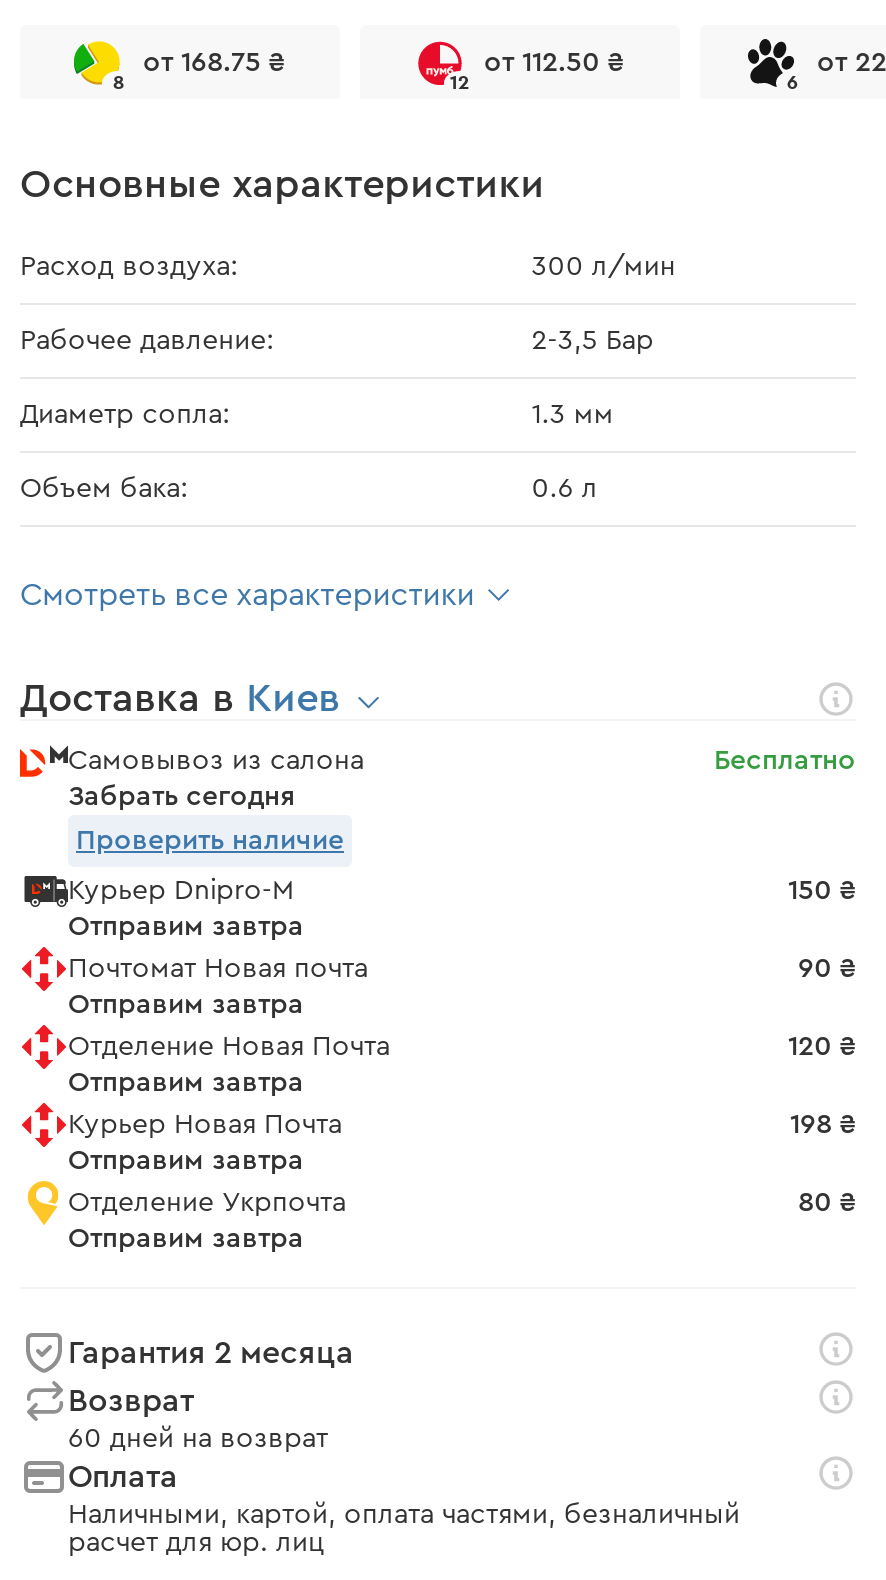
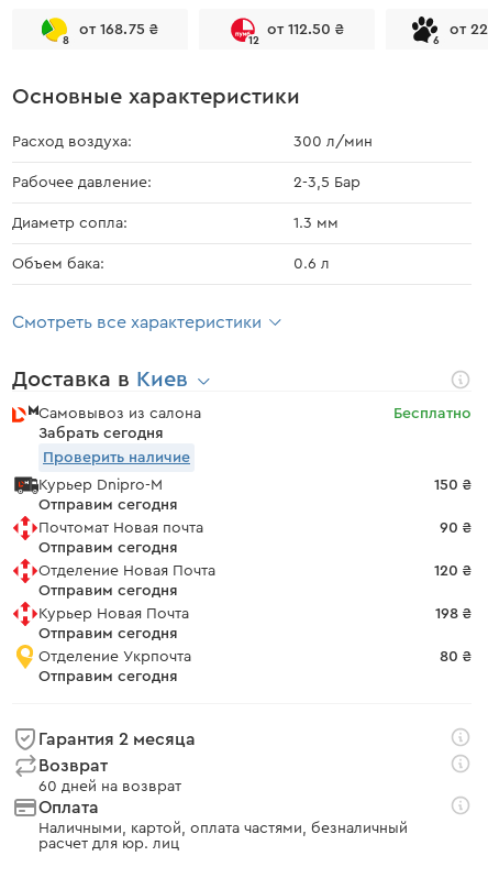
[68,913,304,941] Отправим завтра -> [38,497,178,513] Отправим сегодня
[68,991,304,1019] Отправим завтра -> [38,540,178,556] Отправим сегодня
[68,1069,304,1097] Отправим завтра -> [38,583,178,599] Отправим сегодня
[68,1147,304,1175] Отправим завтра -> [38,626,178,641] Отправим сегодня
[68,1225,304,1253] Отправим завтра -> [38,669,178,684] Отправим сегодня

